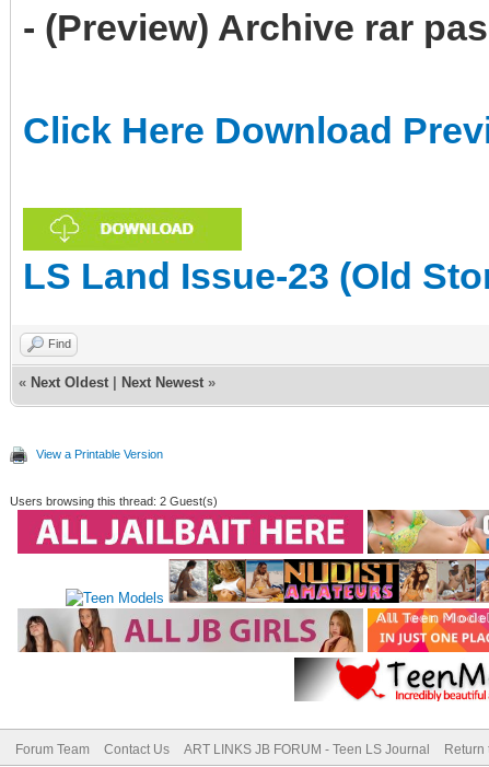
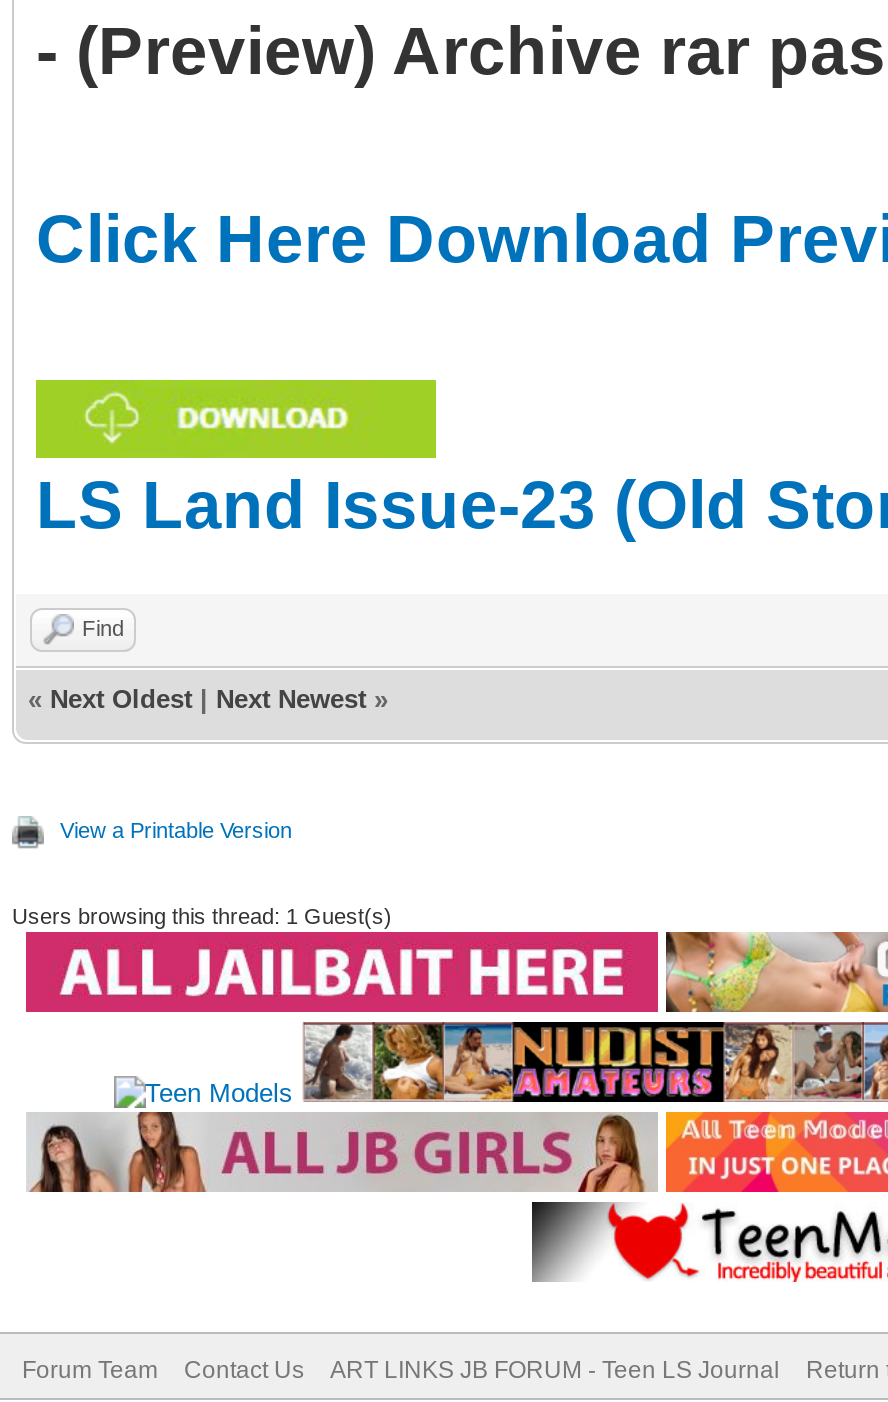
[10,495,218,508] Users browsing this thread: 2 Guest(s) -> [12,904,392,928] Users browsing this thread: 1 Guest(s)

